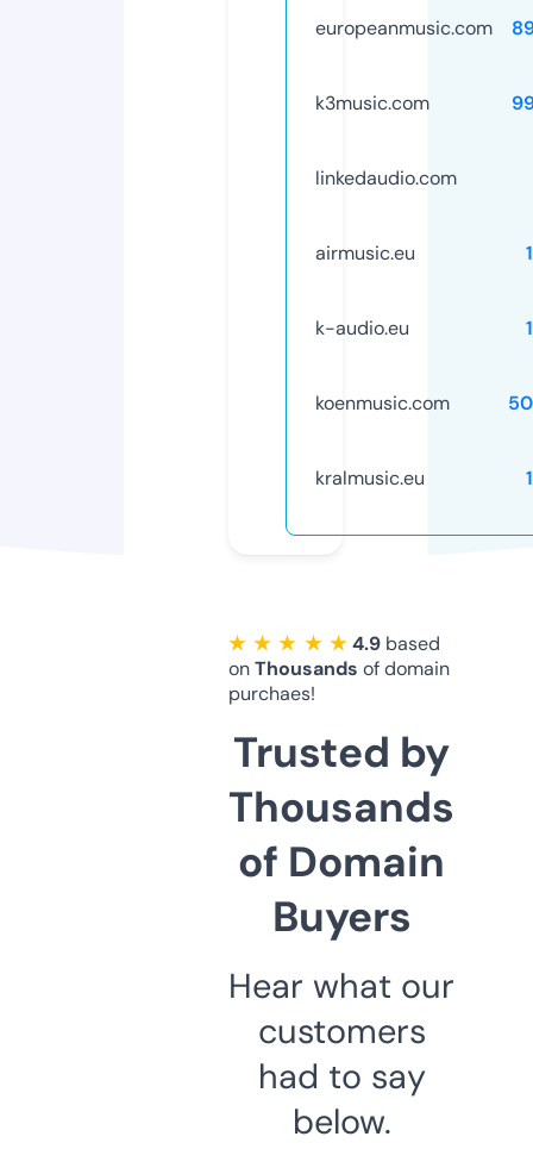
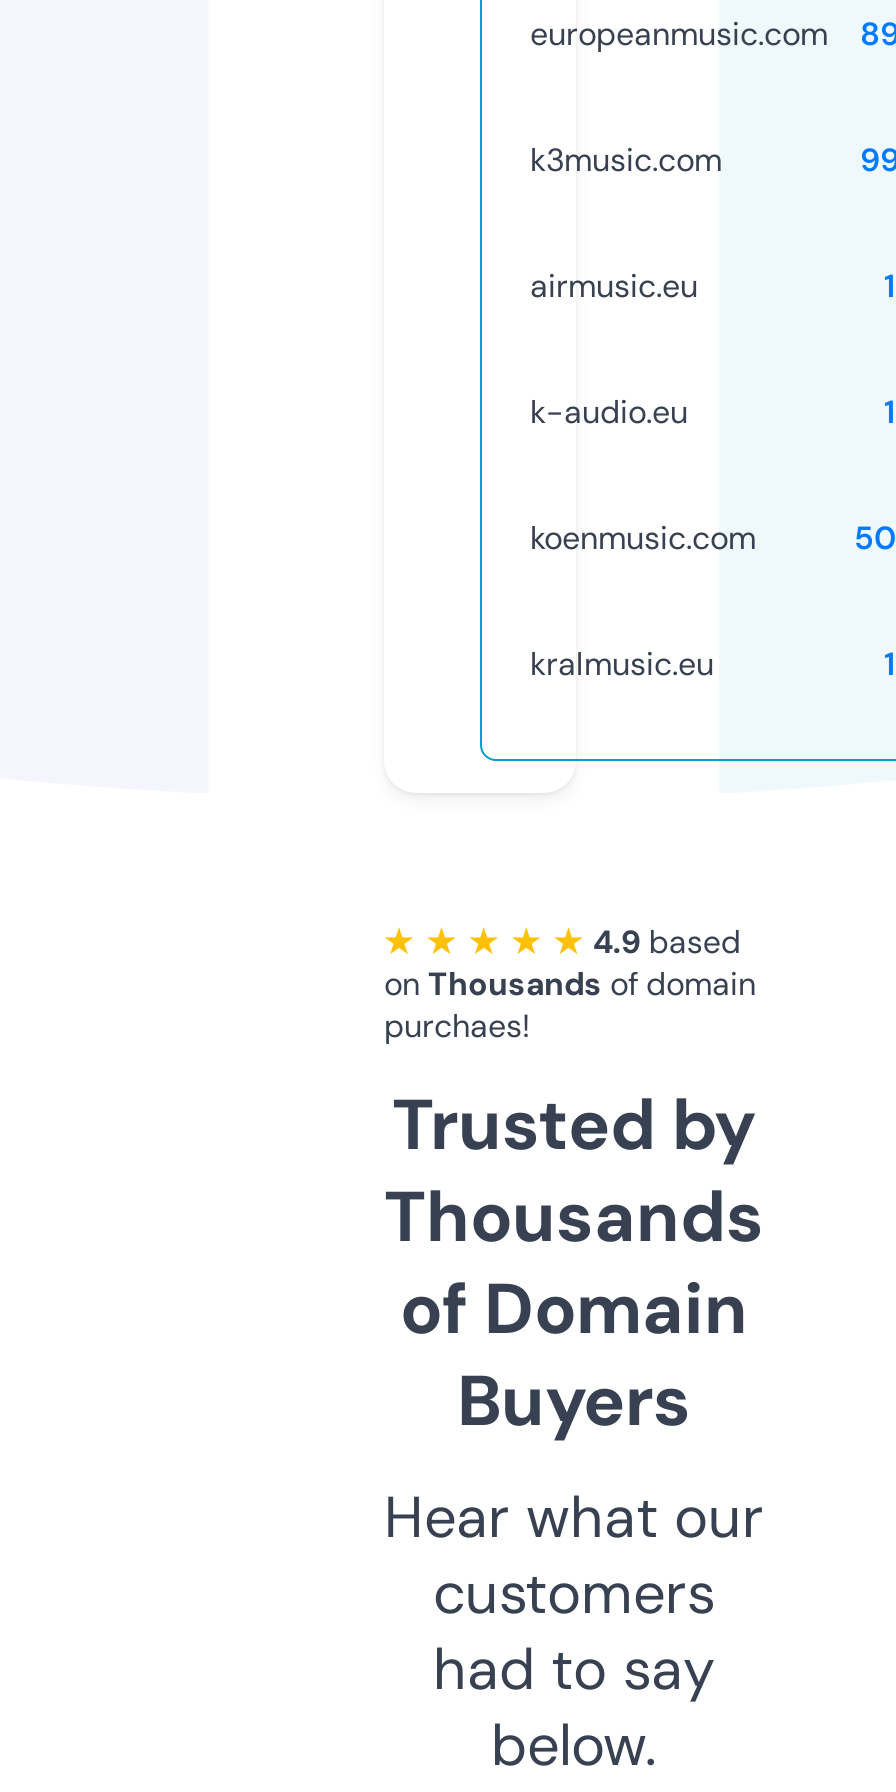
[315,165,457,190] linkedaudio.com -> none

